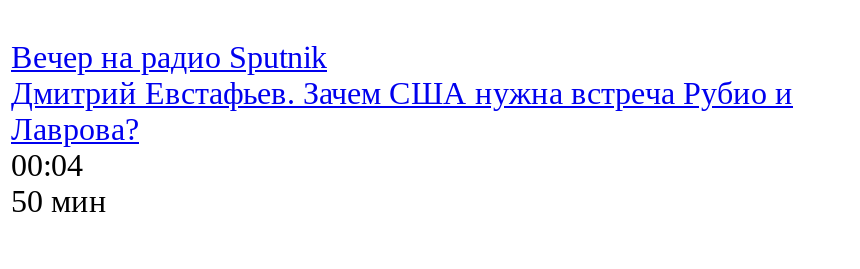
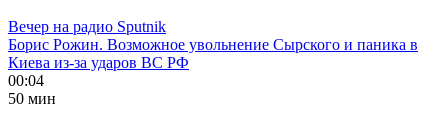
[11,76,793,146] Дмитрий Евстафьев. Зачем США нужна встреча Рубио и | Лаврова? -> [8,36,418,71] Борис Рожин. Возможное увольнение Сырского и паника в | Киева из-за ударов ВС РФ

